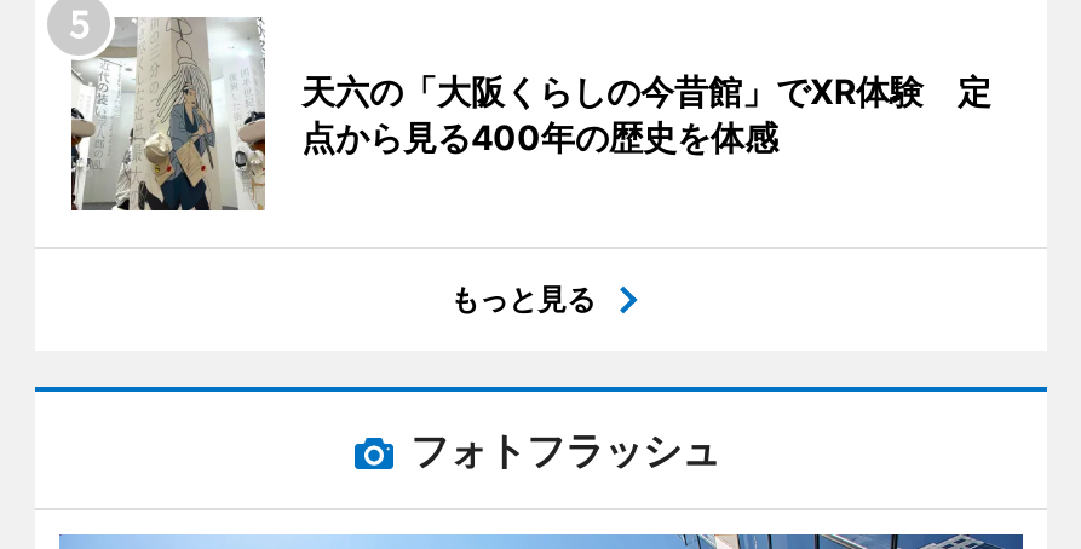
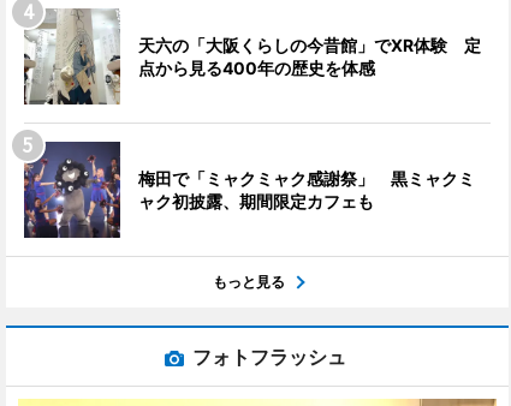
none -> [23,141,475,239] [image] | 梅田で「ミャクミャク感謝祭」 黒ミャクミ | ャク初披露、期間限定カフェも

